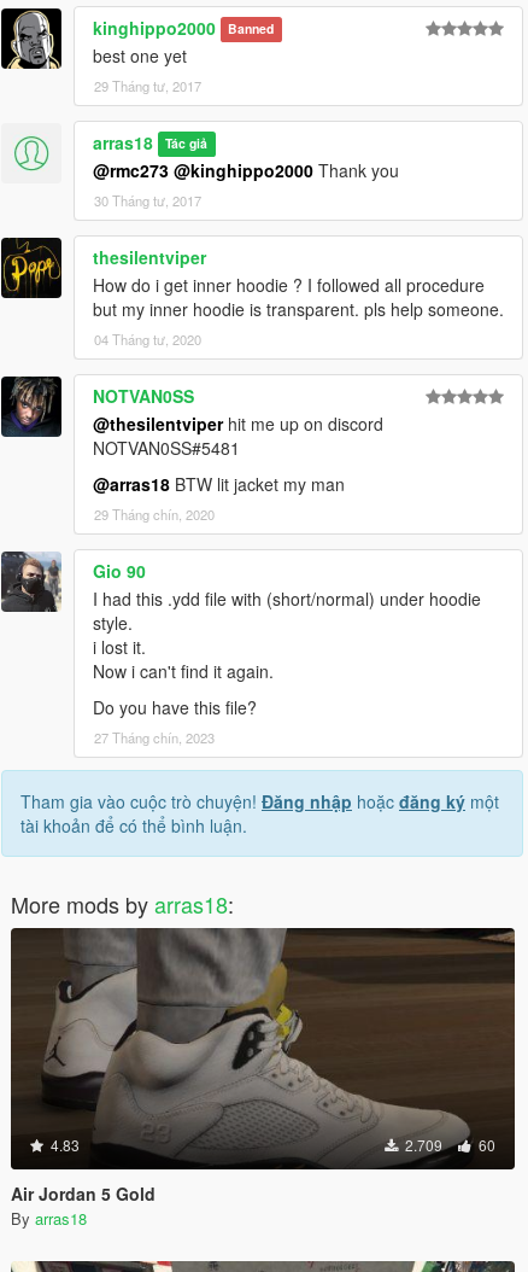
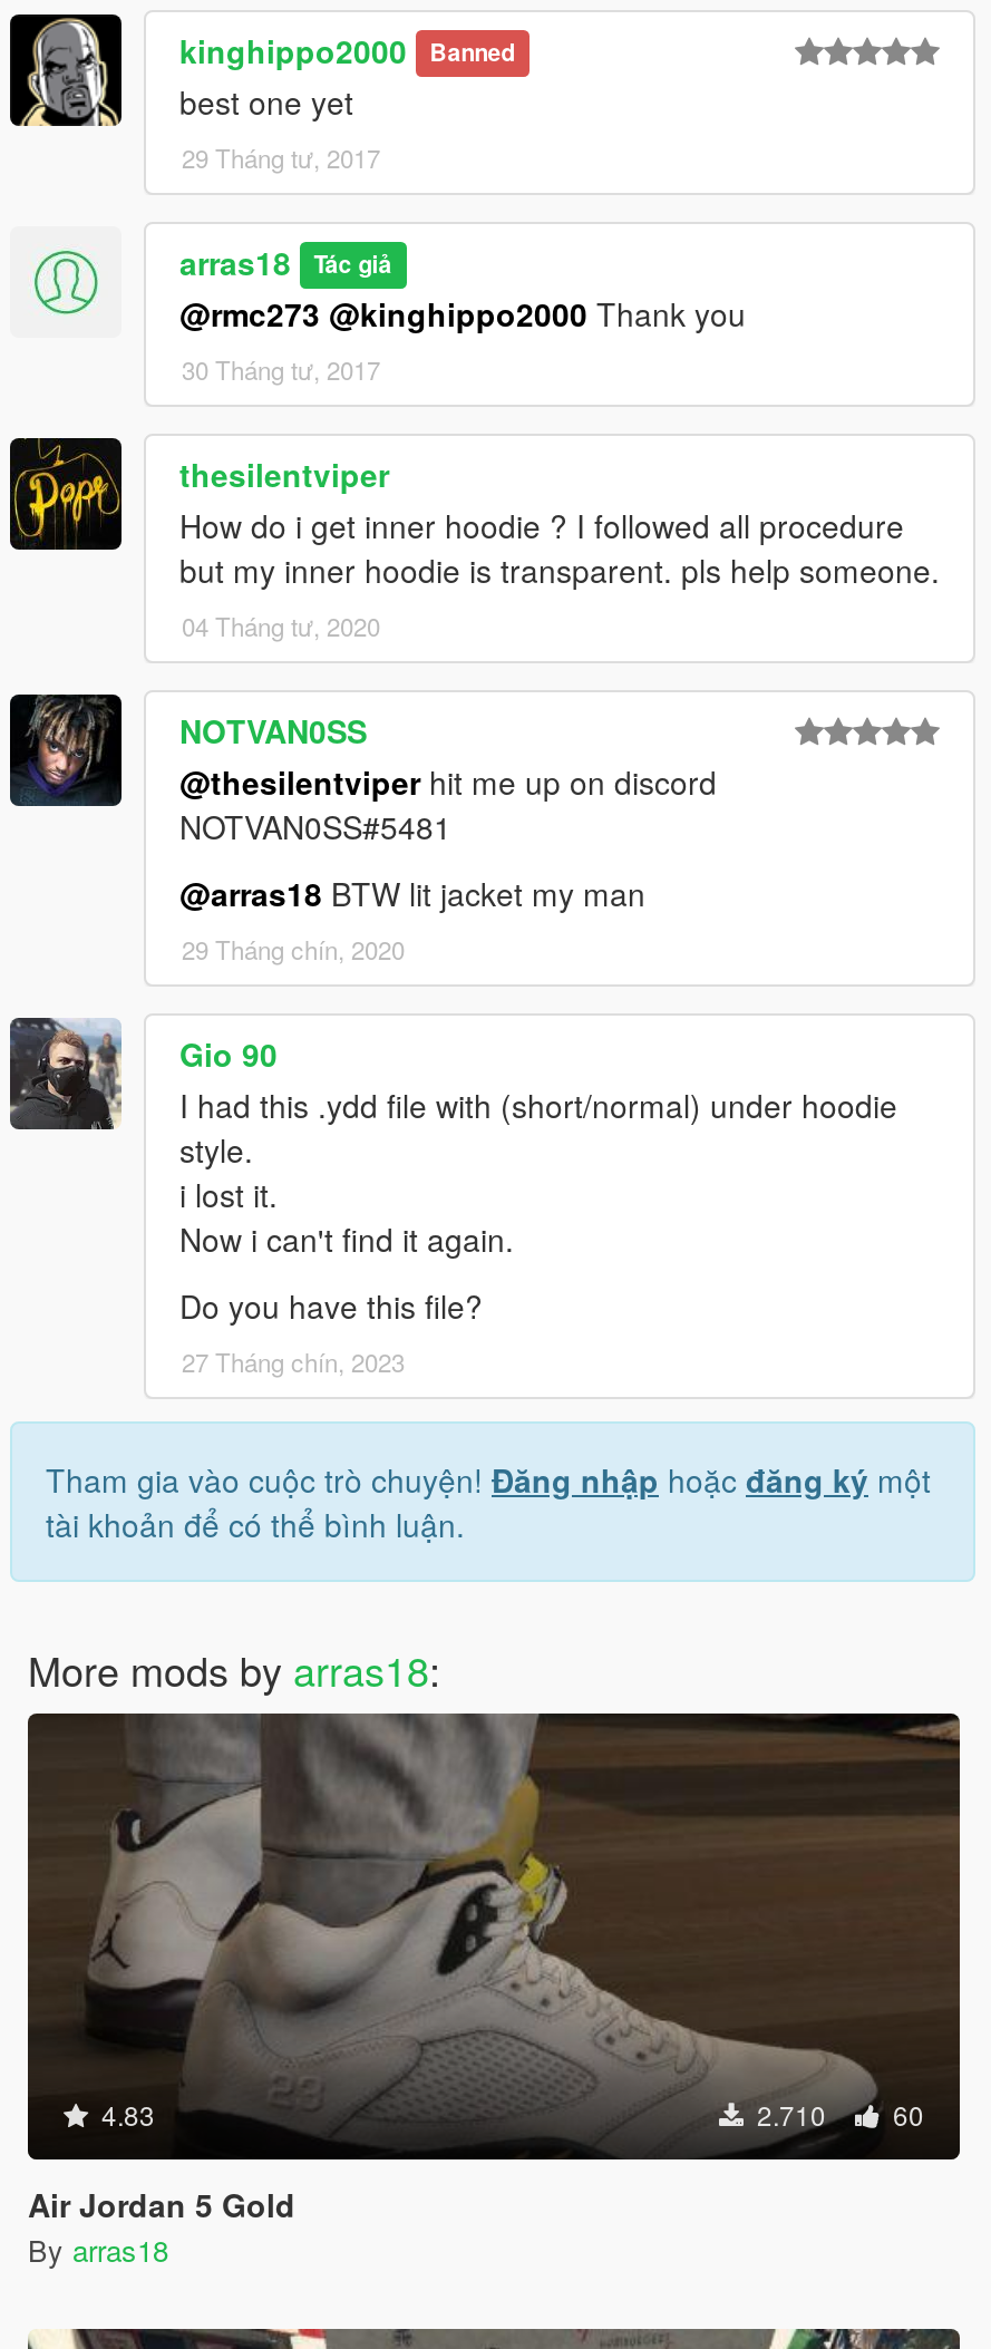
[401,1134,495,1154] 2.709 60 -> [750,2094,924,2132] 2.710 60

